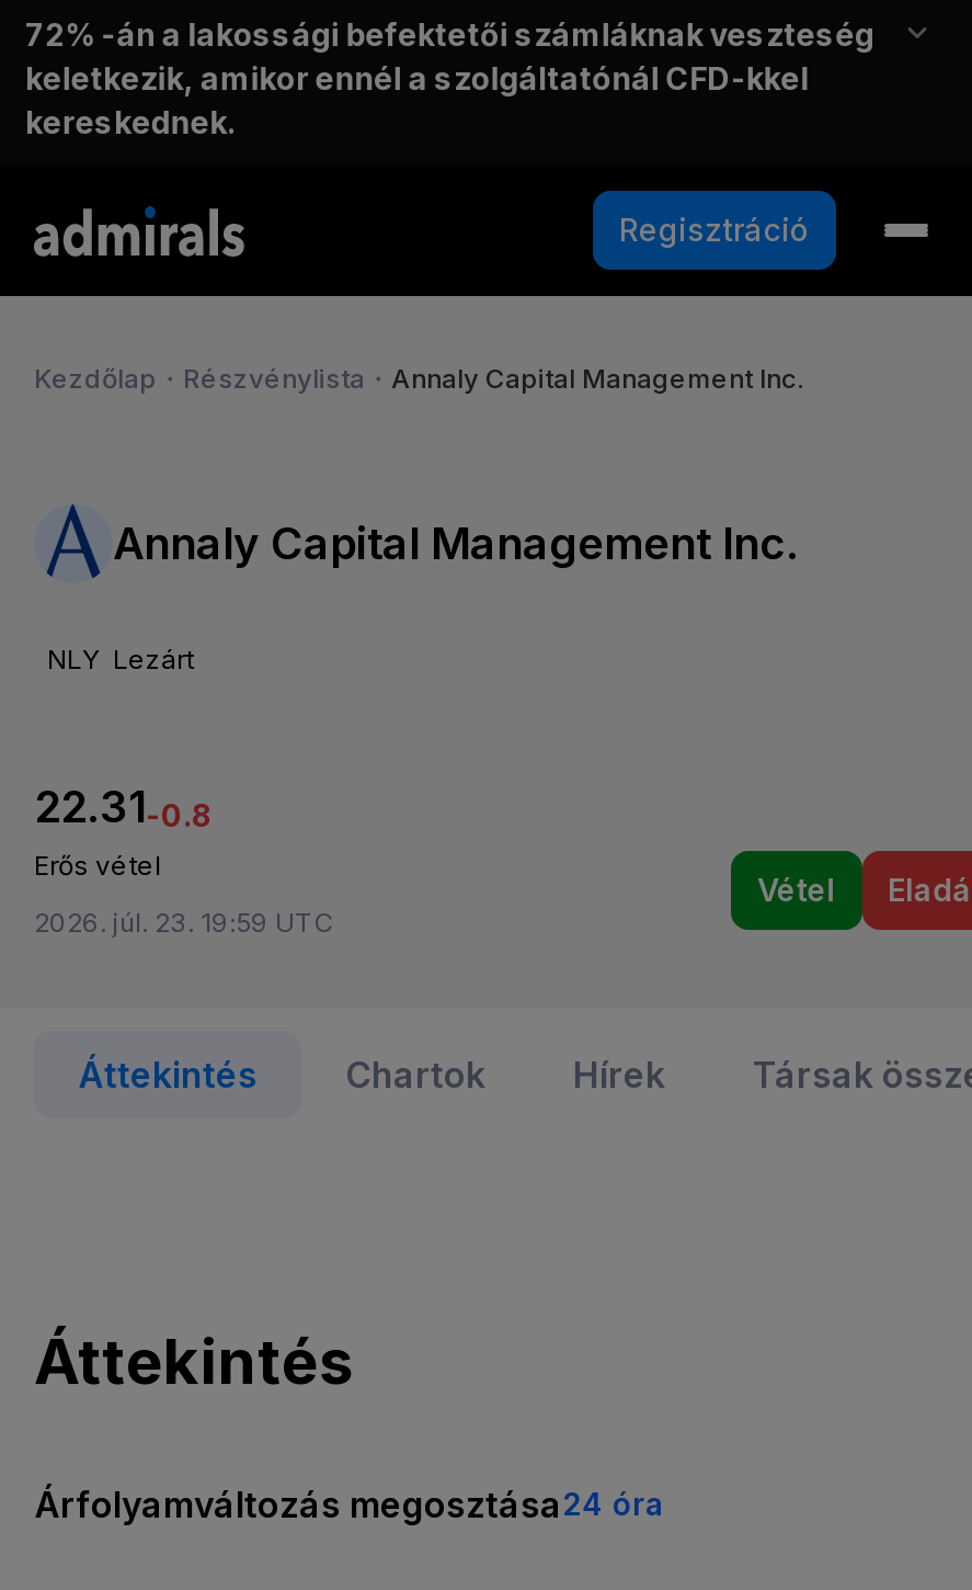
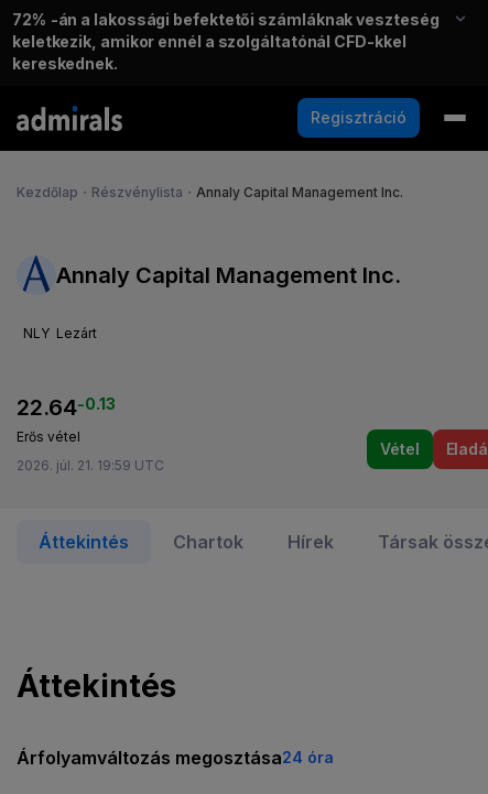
[34,782,214,834] 22.31-0.8 -> [17,395,116,421] 22.64-0.13
[34,907,334,940] 2026. júl. 23. 19:59 UTC -> [17,457,164,474] 2026. júl. 21. 19:59 UTC

